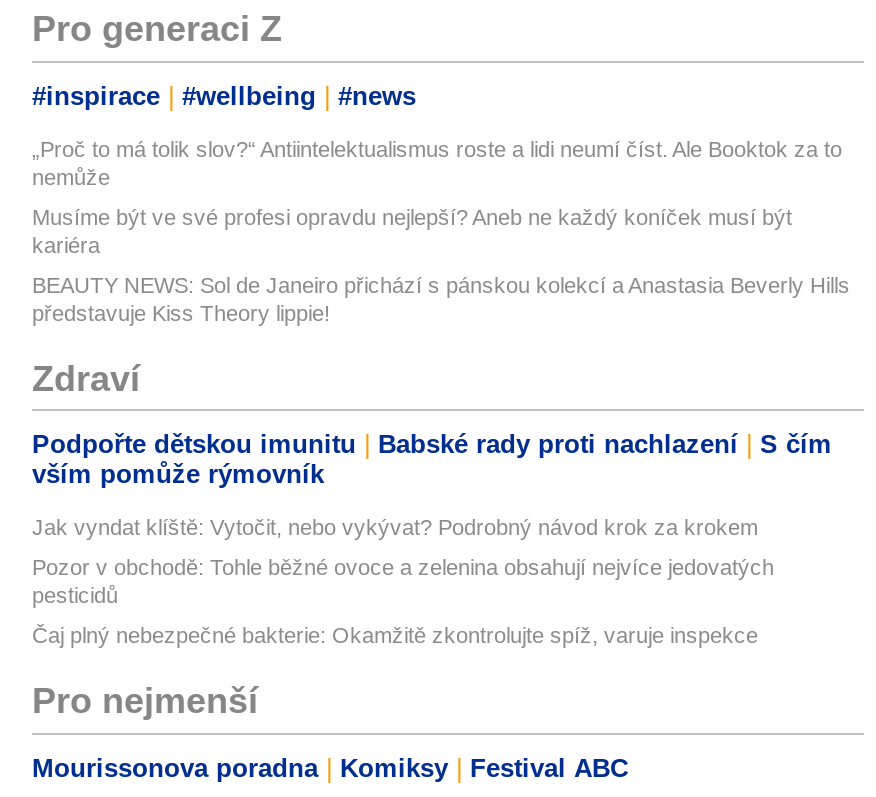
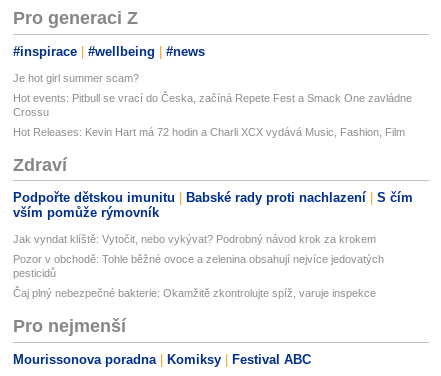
[32,137,842,189] „Proč to má tolik slov?“ Antiintelektualismus roste a lidi neumí číst. Ale Booktok za to | nemůže -> [13,72,139,84] Je hot girl summer scam?
[32,205,792,257] Musíme být ve své profesi opravdu nejlepší? Aneb ne každý koníček musí být | kariéra -> [13,92,412,118] Hot events: Pitbull se vrací do Česka, začíná Repete Fest a Smack One zavládne | Crossu
[32,273,850,325] BEAUTY NEWS: Sol de Janeiro přichází s pánskou kolekcí a Anastasia Beverly Hills | představuje Kiss Theory lippie! -> [13,126,405,138] Hot Releases: Kevin Hart má 72 hodin a Charli XCX vydává Music, Fashion, Film

